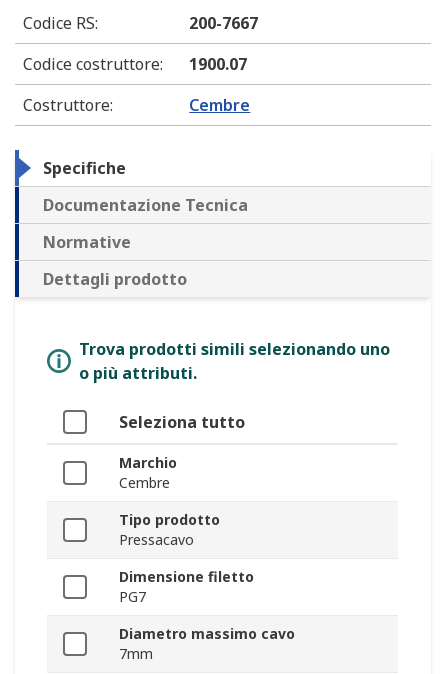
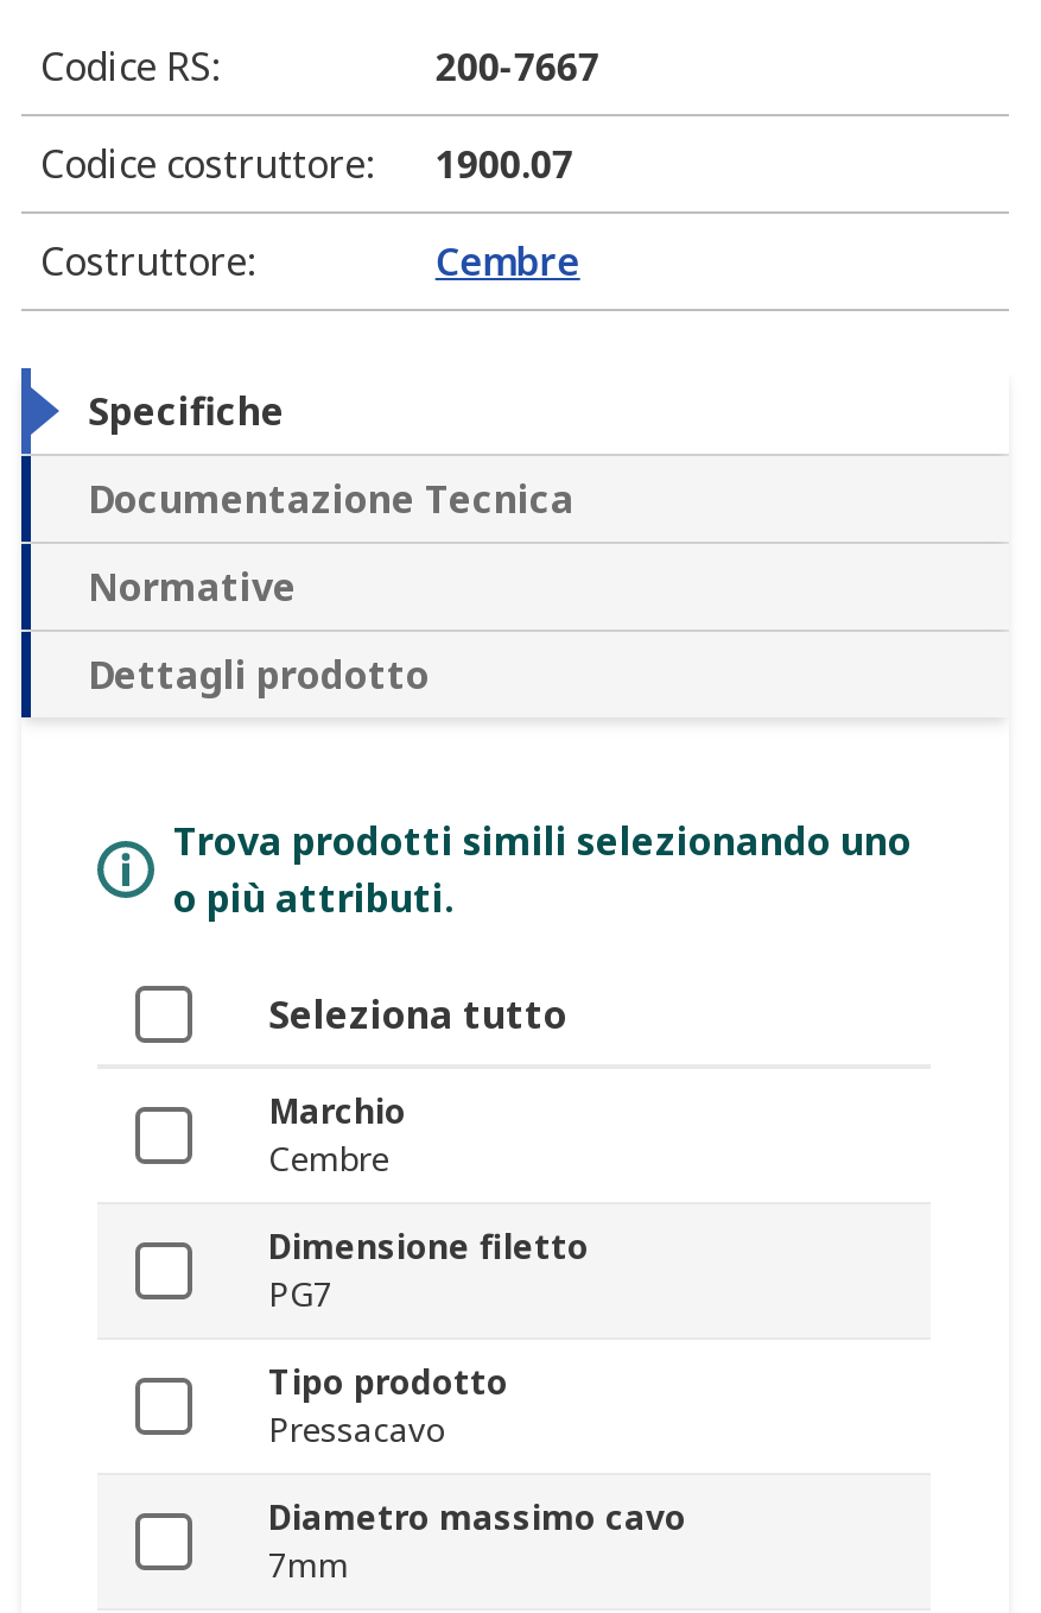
moved [119,510,220,549] -> [268,1360,508,1453]: Tipo prodotto | Pressacavo
moved [119,567,254,606] -> [268,1225,589,1317]: Dimensione filetto | PG7

